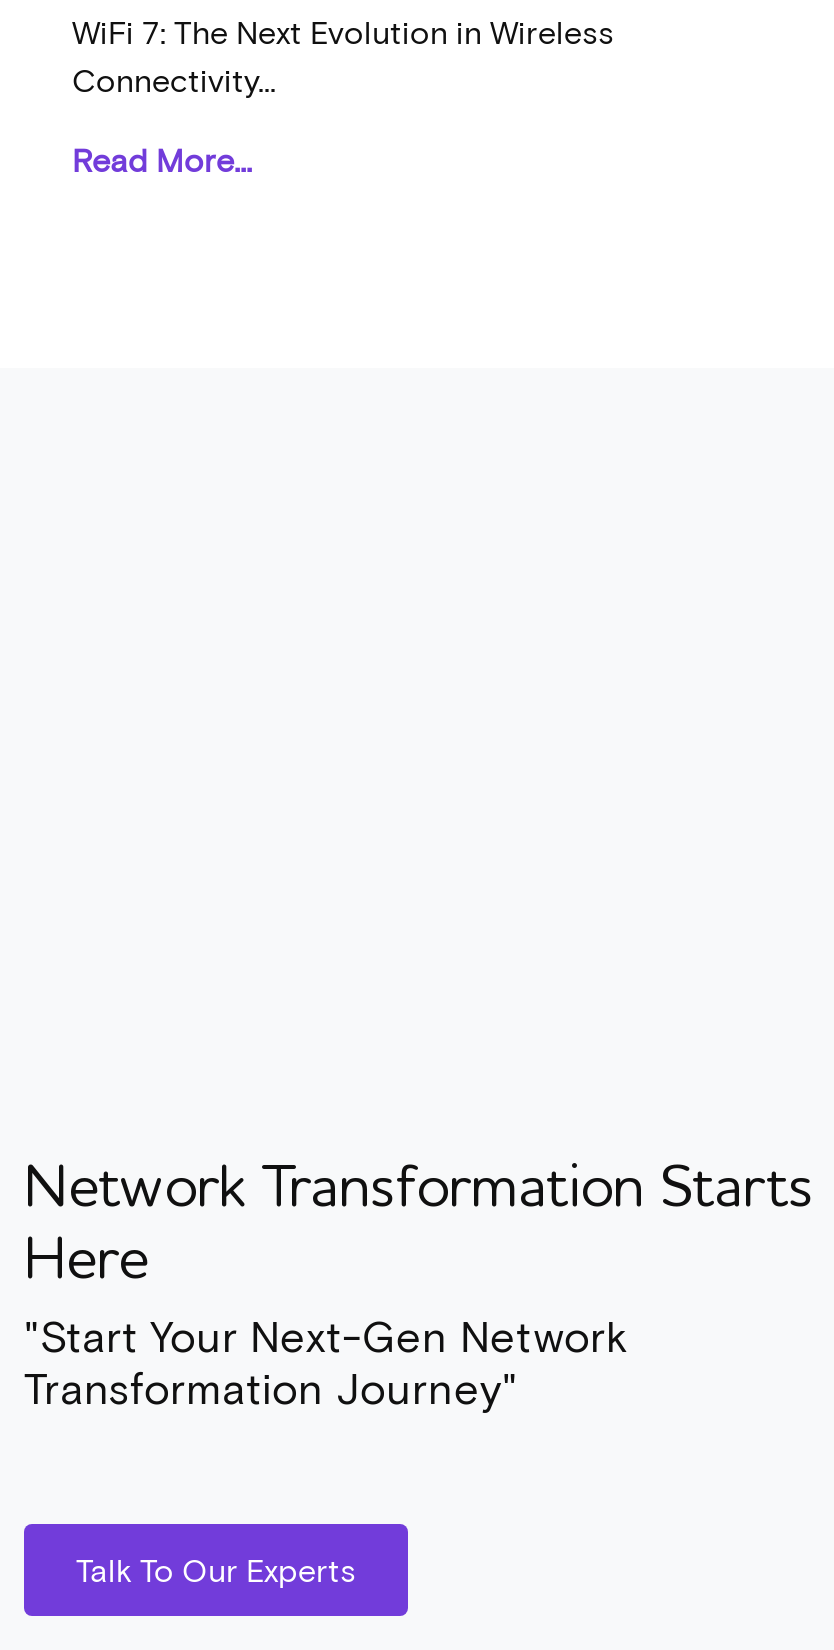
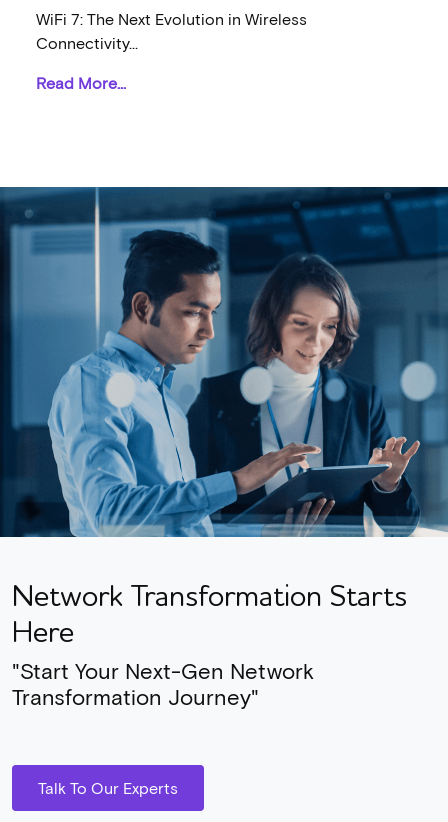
none -> [3,186,445,538] [image]

